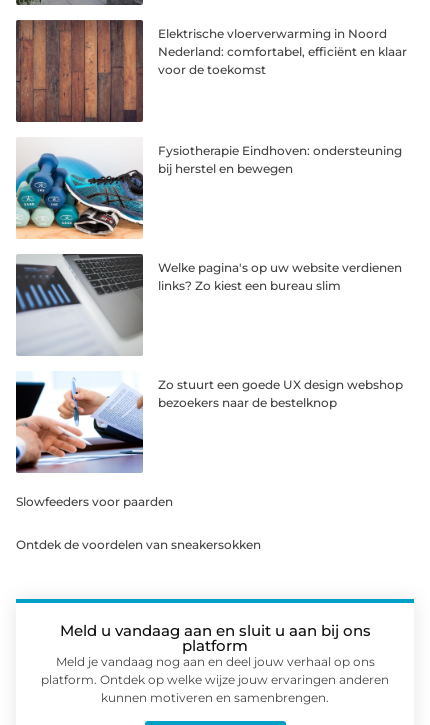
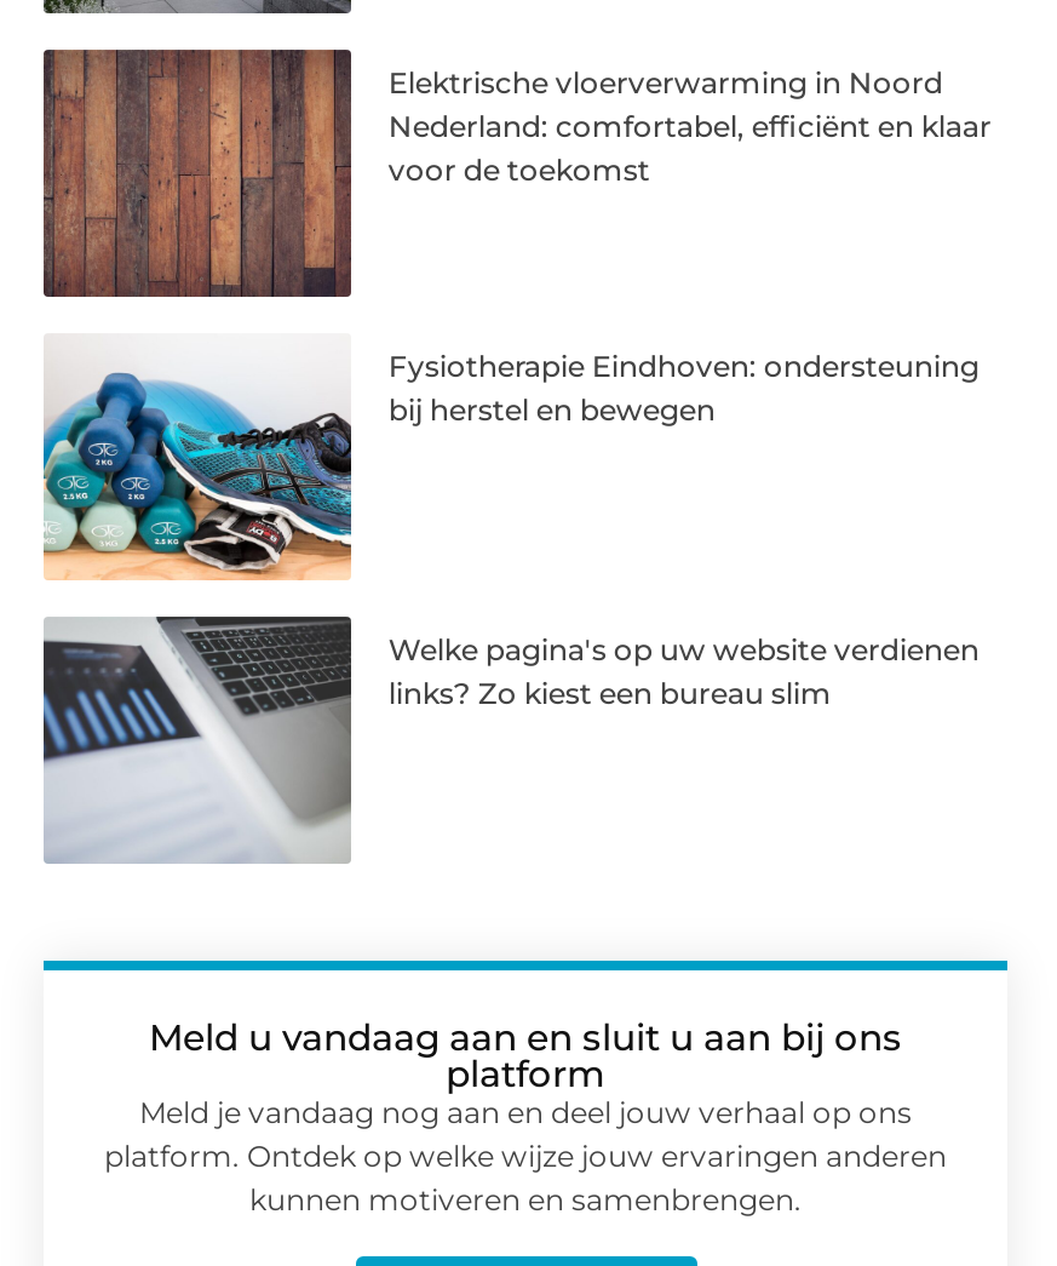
[15,377,403,474] [image] | Zo stuurt een goede UX design webshop | bezoekers naar de bestelknop -> none
[16,494,261,552] Slowfeeders voor paarden | Ontdek de voordelen van sneakersokken -> none

